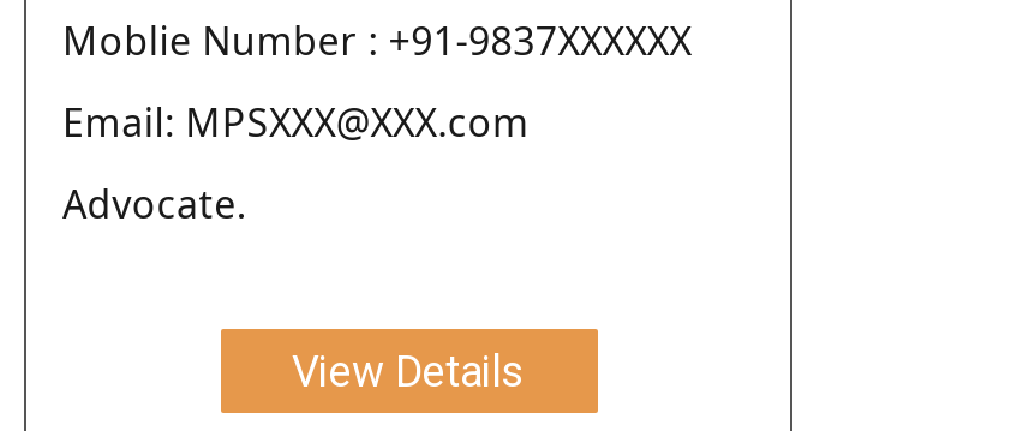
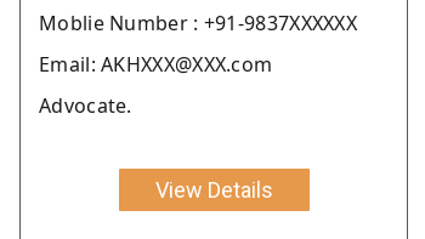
[62,96,529,149] Email: MPSXXX@XXX.com -> [39,51,272,78] Email: AKHXXX@XXX.com

